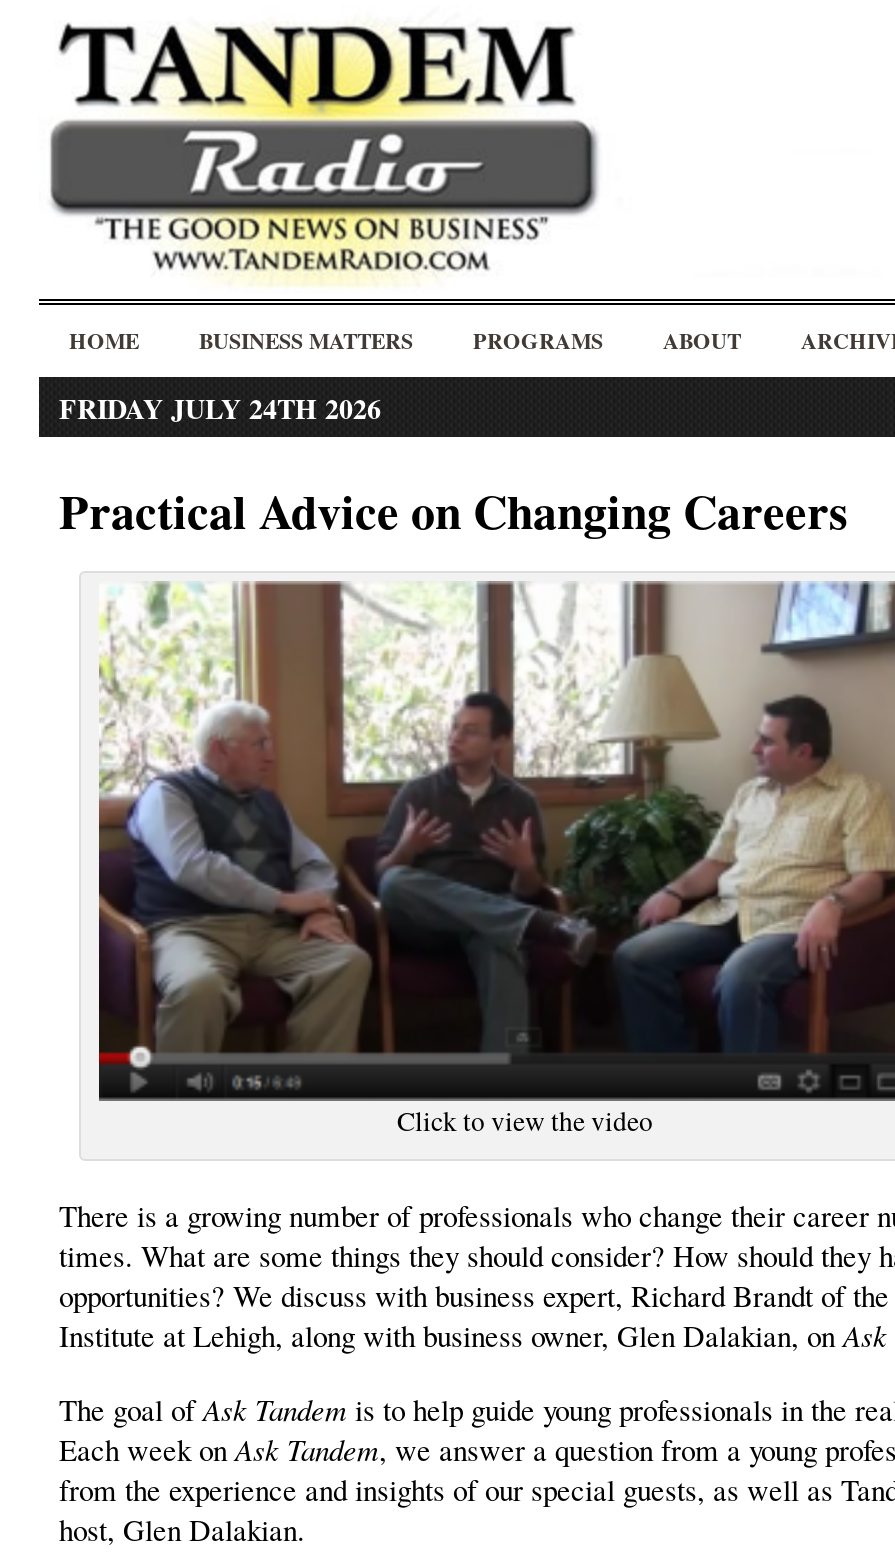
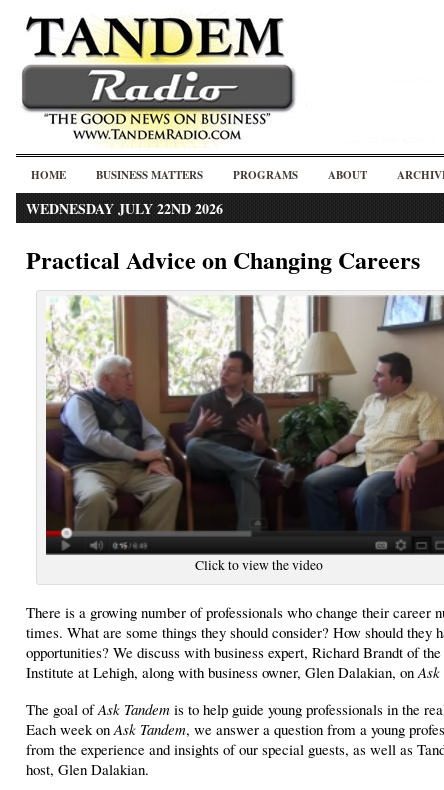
[59,387,381,429] FRIDAY JULY 24TH 2026 -> [26,198,223,219] WEDNESDAY JULY 22ND 2026

